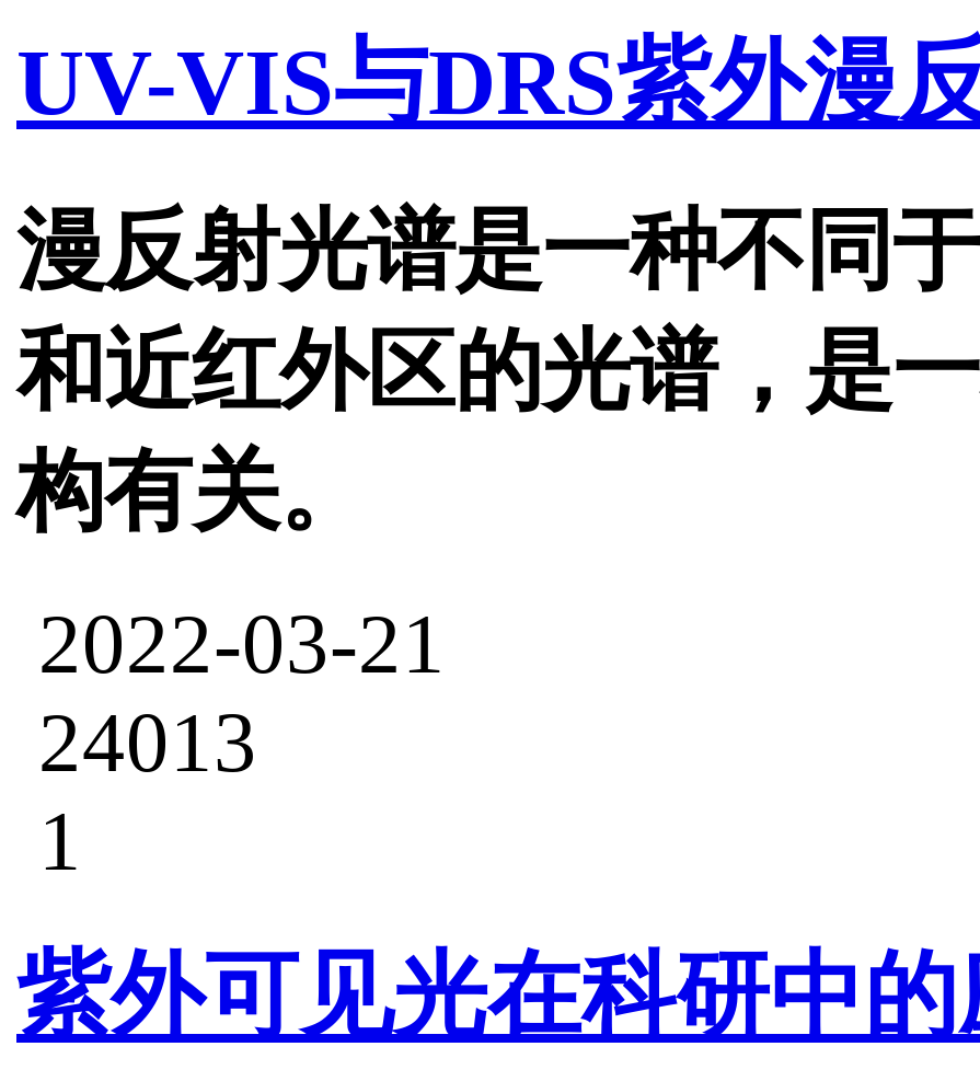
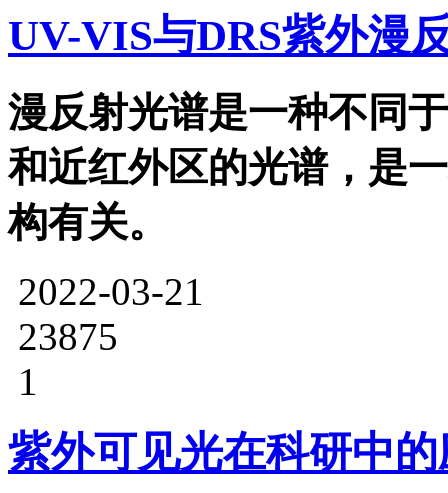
[16,694,257,788] 24013 -> [8,315,118,358] 23875

